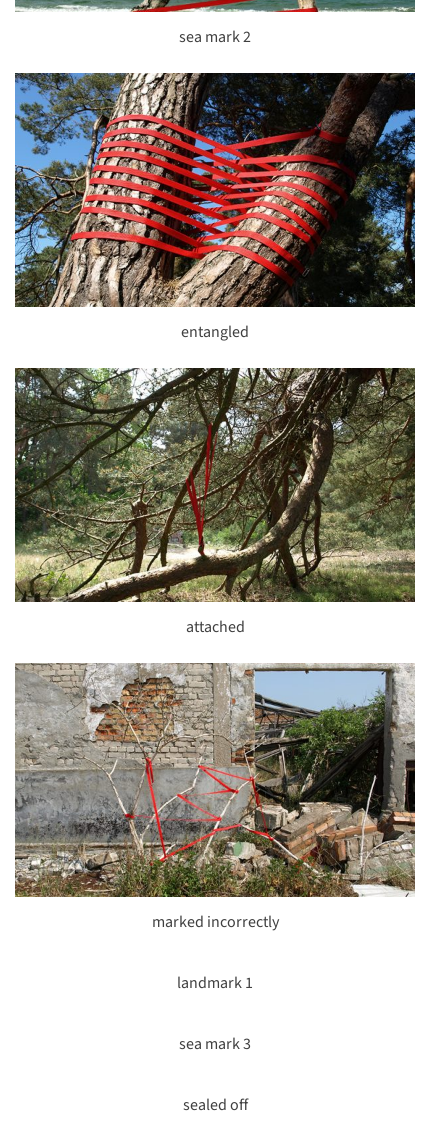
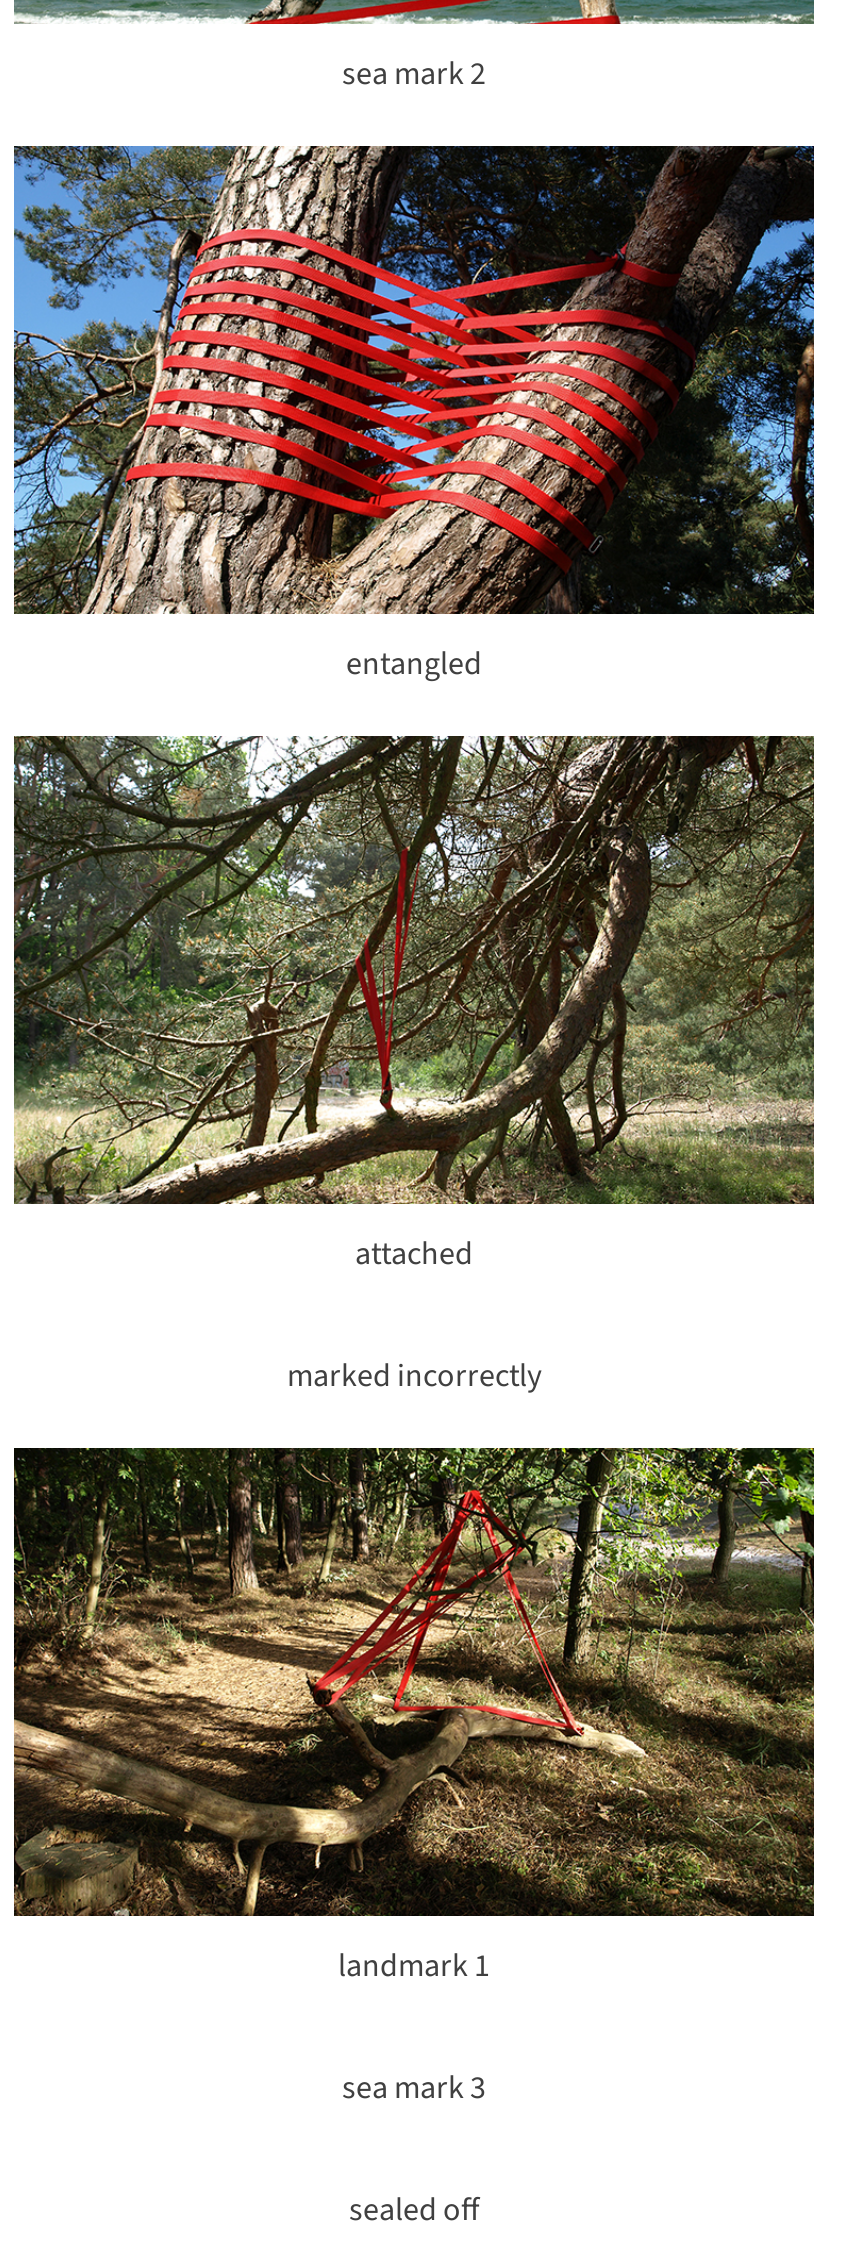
[14,662,416,898] [image] -> [12,1446,816,1918] [image]
moved [151,911,278,933] -> [287,1354,541,1398]: marked incorrectly

